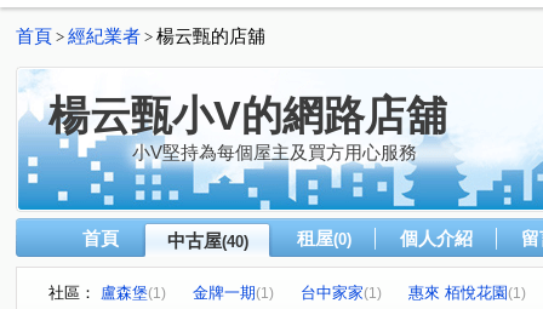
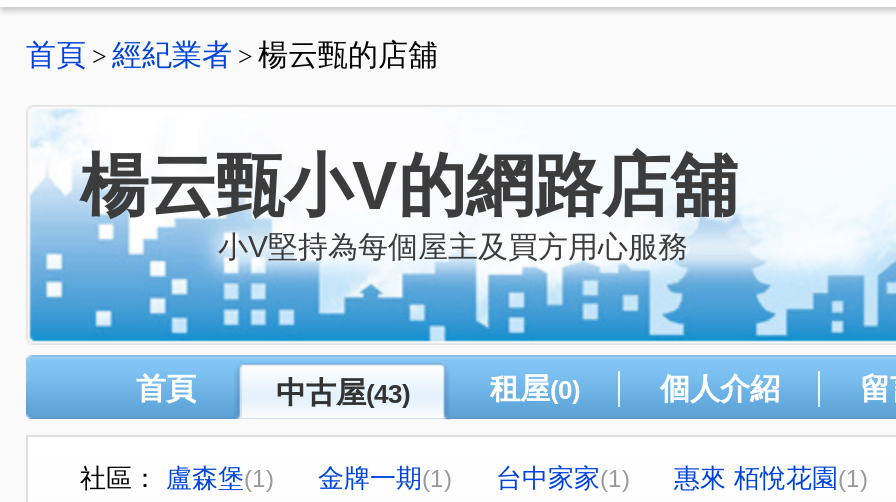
[167,230,248,251] 中古屋(40) -> [276,375,410,409] 中古屋(43)

